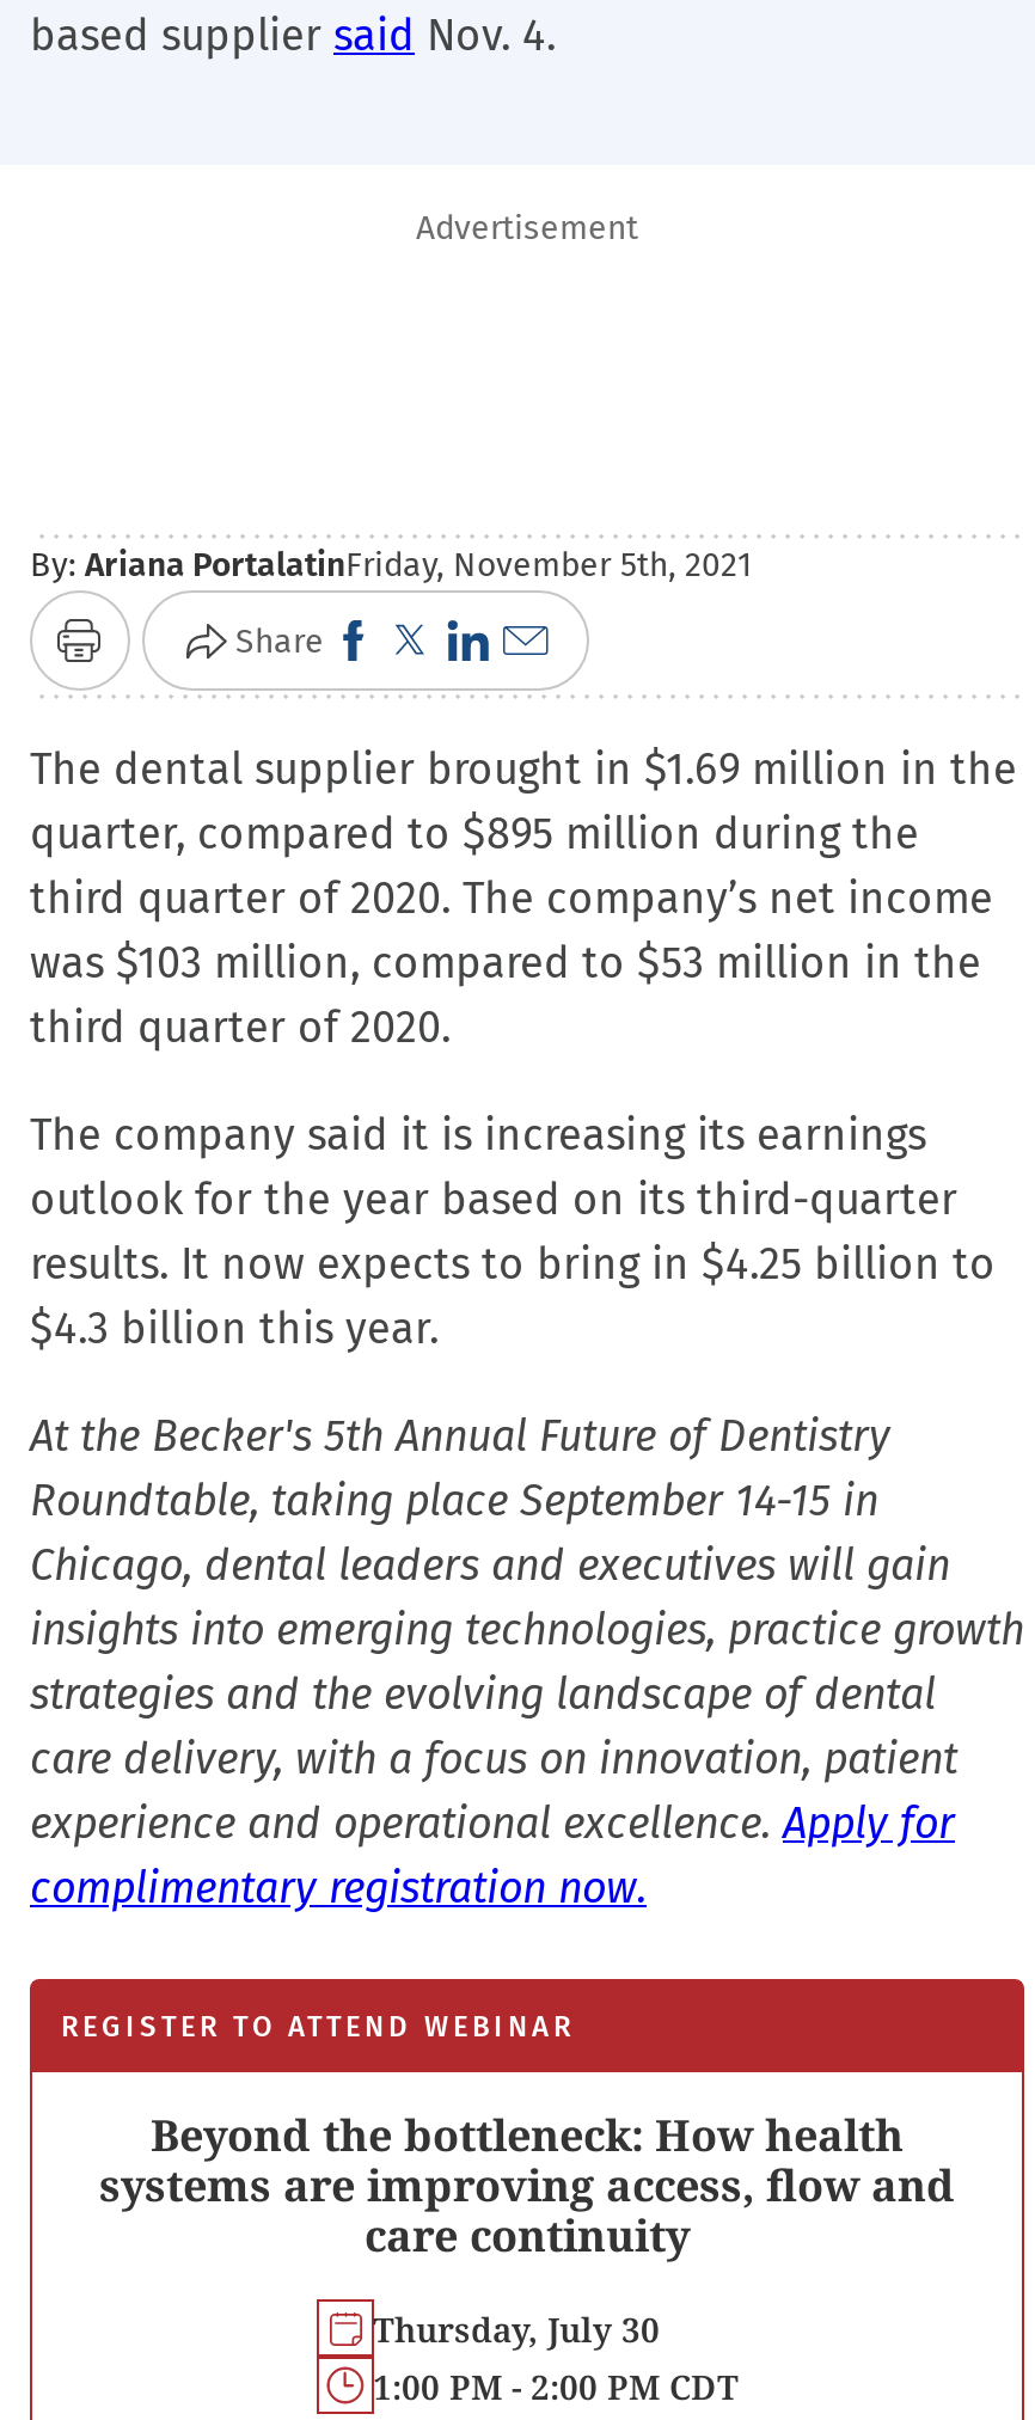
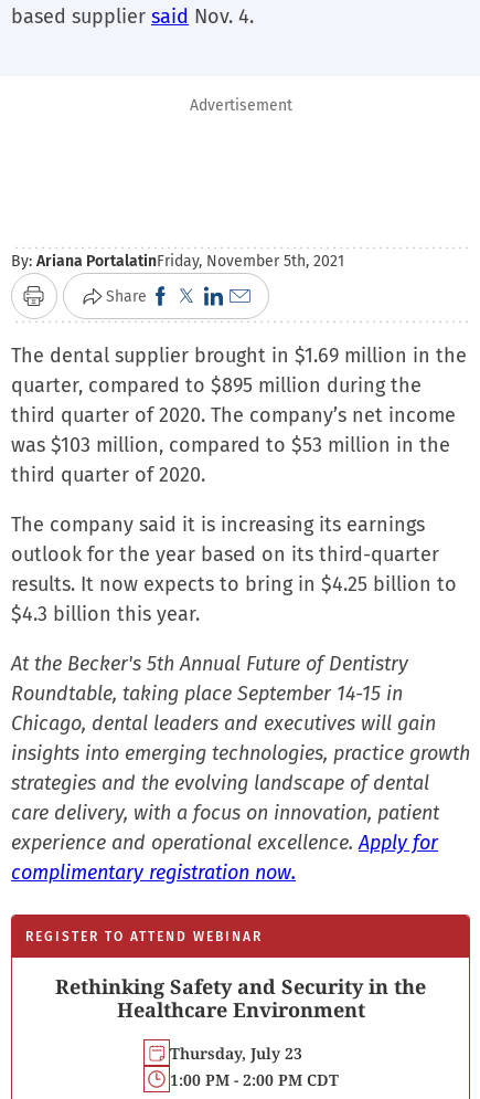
[99,2106,955,2263] Beyond the bottleneck: How health | systems are improving access, flow and | care continuity -> [55,973,426,1023] Rethinking Safety and Security in the | Healthcare Environment
[373,2305,660,2351] Thursday, July 30 -> [169,1042,302,1063] Thursday, July 23

